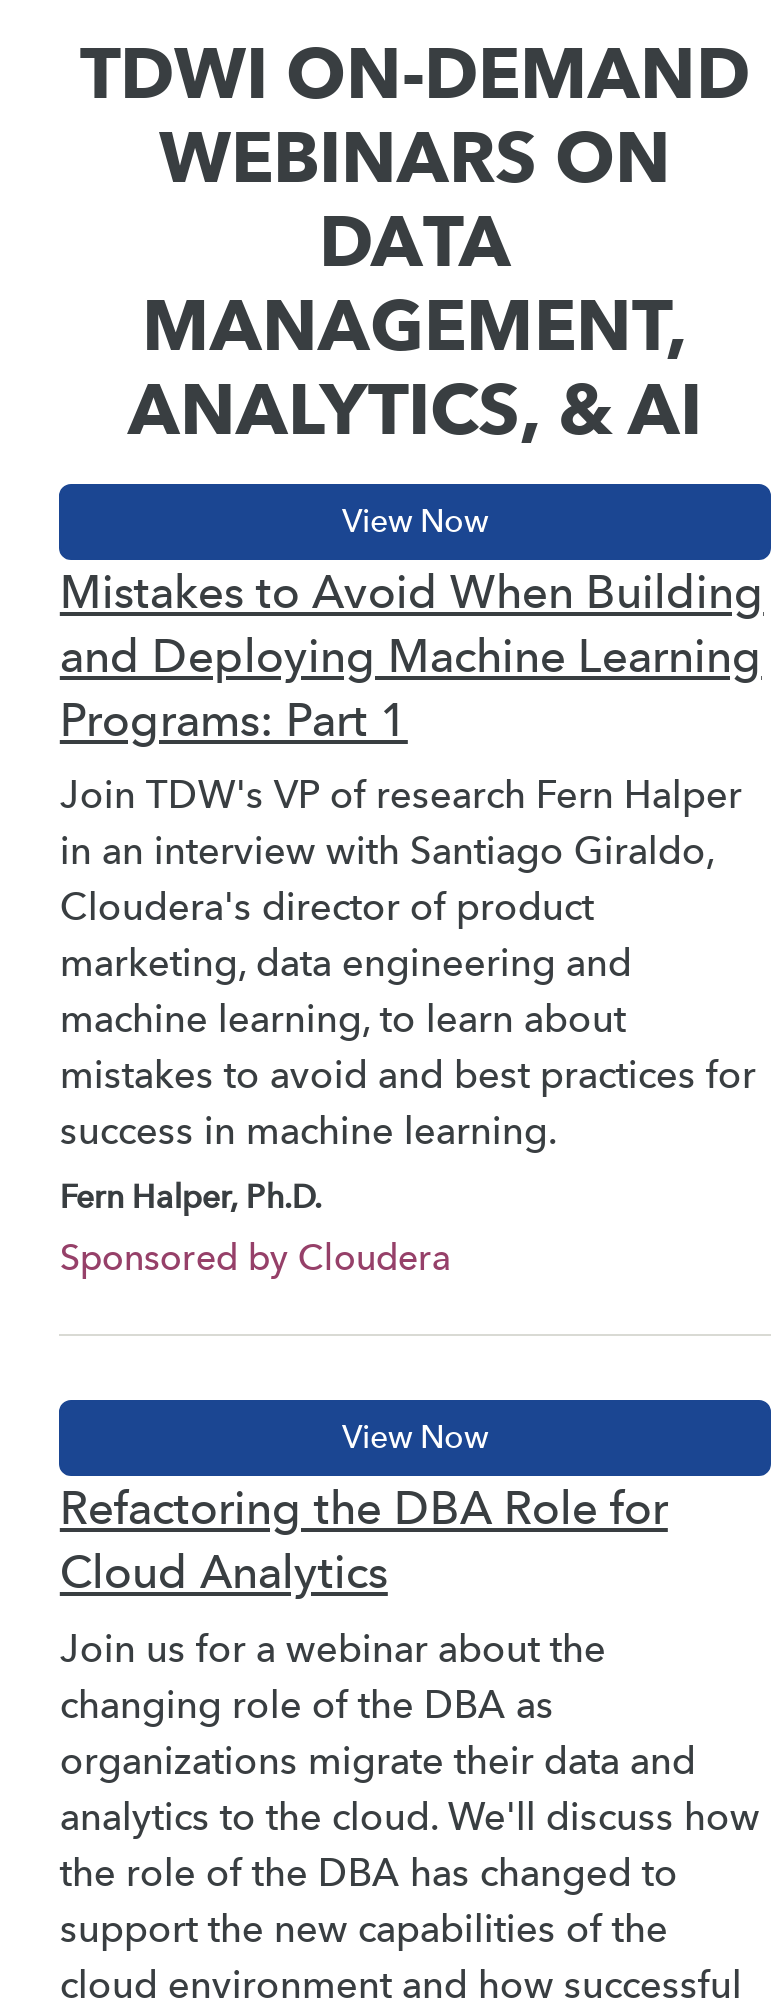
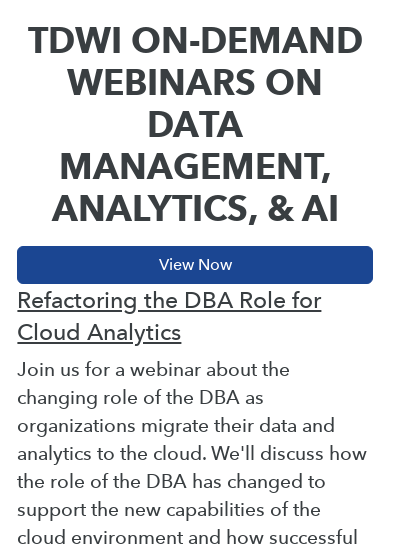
[60,563,764,1280] Mistakes to Avoid When Building | and Deploying Machine Learning | Programs: Part 1 | Join TDW's VP of research Fern Halper | in an interview with Santiago Giraldo, | Cloudera's director of product | marketing, data engineering and | machine learning, to learn about | mistakes to avoid and best practices for | success in machine learning. | Fern Halper, Ph.D. | Sponsored by Cloudera -> none

